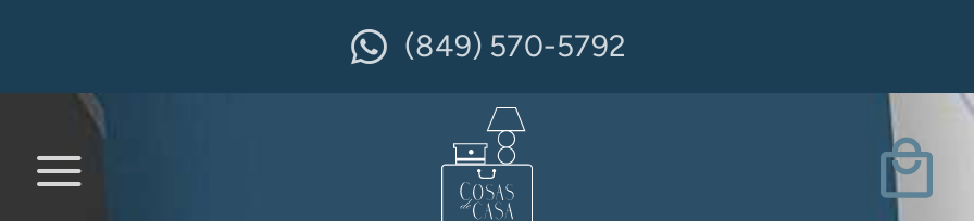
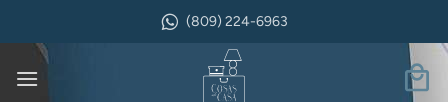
[404,27,626,64] (849) 570-5792 -> [186,12,288,29] (809) 224-6963

